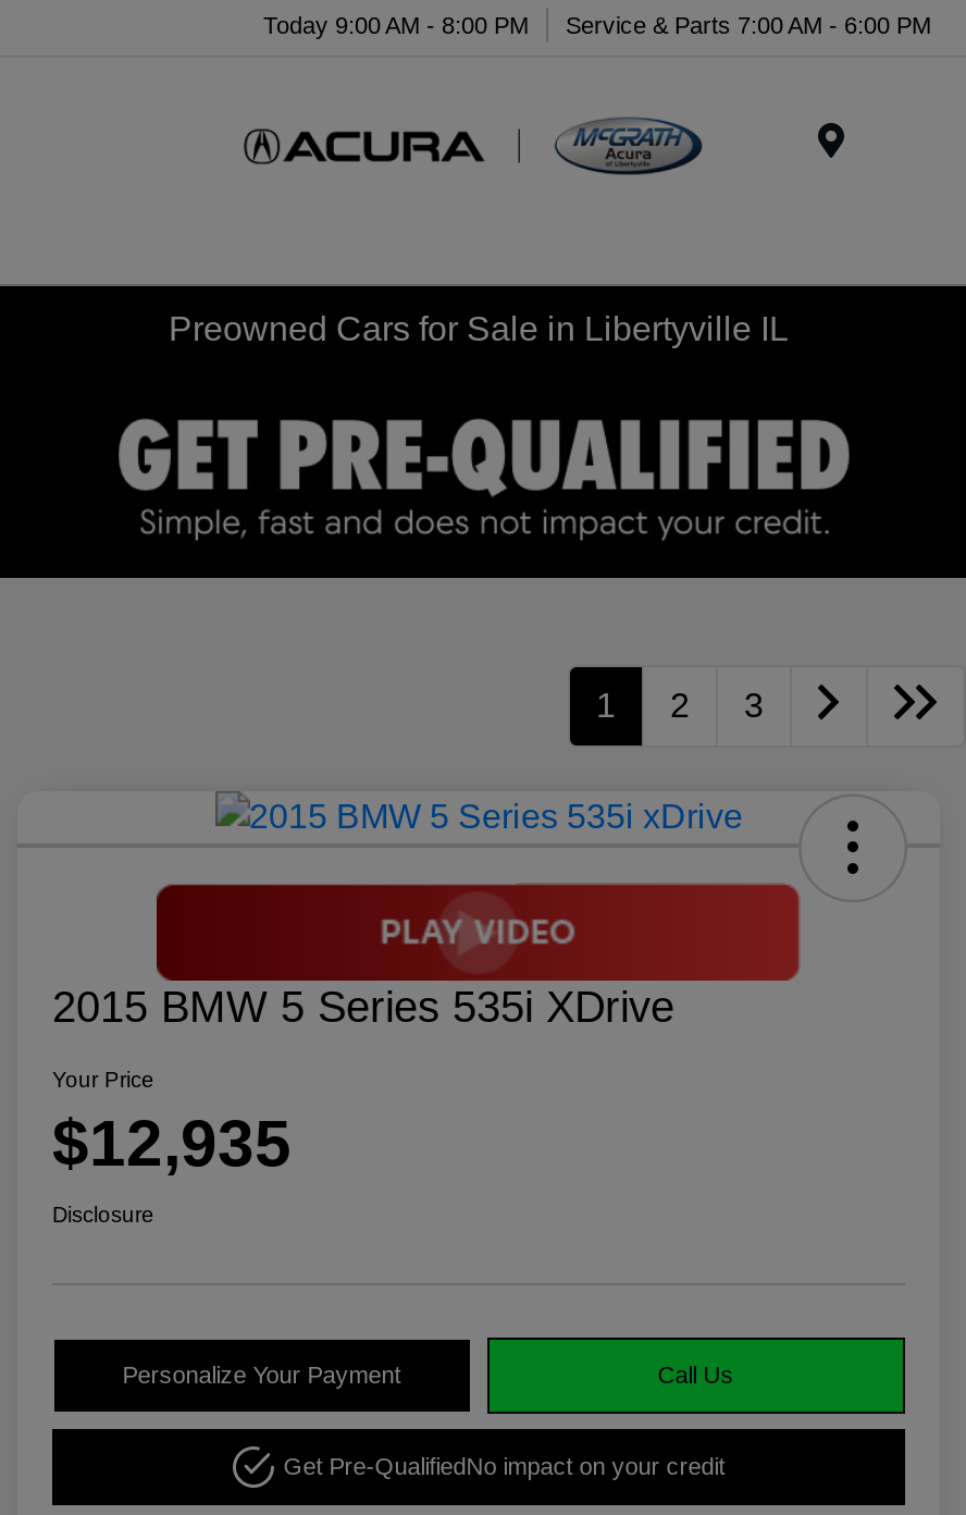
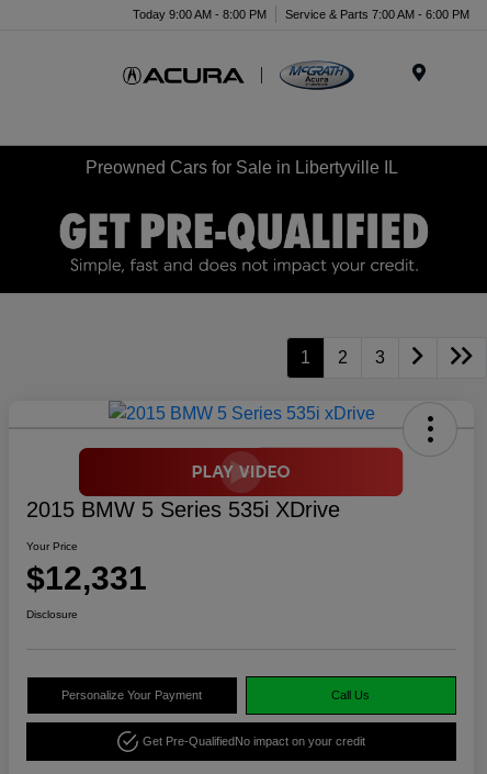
[52,1106,292,1178] $12,935 -> [26,560,147,596] $12,331

